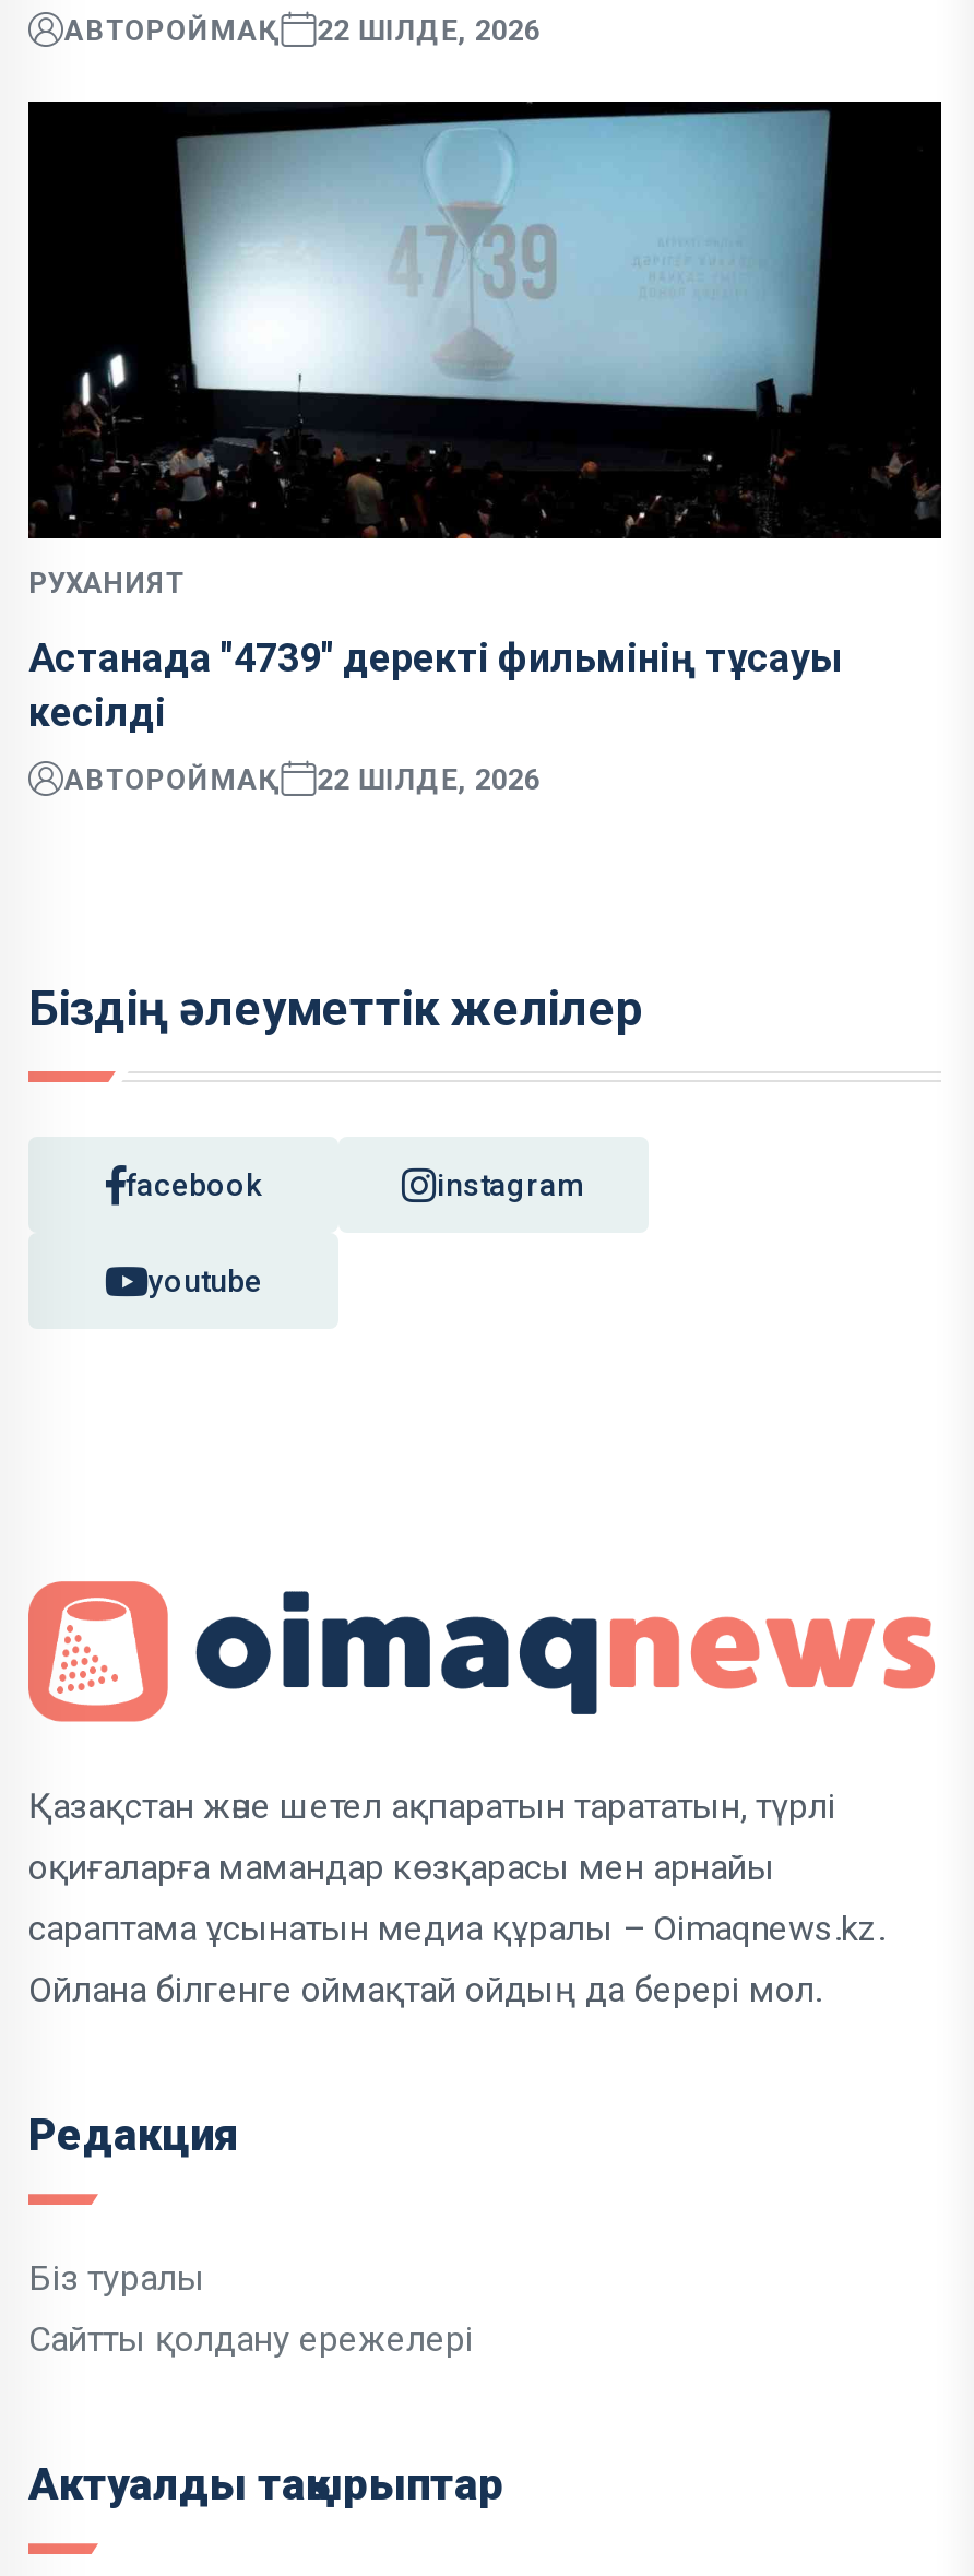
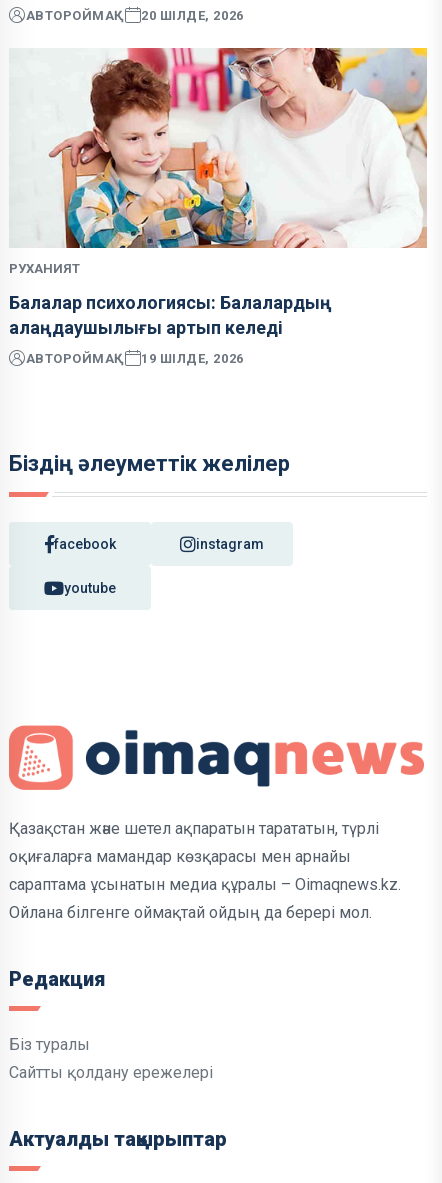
[64,14,541,47] АВТОРОЙМАҚ 22 ШІЛДЕ, 2026 -> [25,8,244,23] АВТОРОЙМАҚ 20 ШІЛДЕ, 2026
[26,99,943,541] [image] -> [9,47,428,249] [image]
[28,635,843,736] Астанада "4739" деректі фильмінің тұсауы | кесілді -> [9,292,332,338] Балалар психологиясы: Балалардың | алаңдаушылығы артып келеді
[64,763,541,796] АВТОРОЙМАҚ 22 ШІЛДЕ, 2026 -> [25,351,244,366] АВТОРОЙМАҚ 19 ШІЛДЕ, 2026

